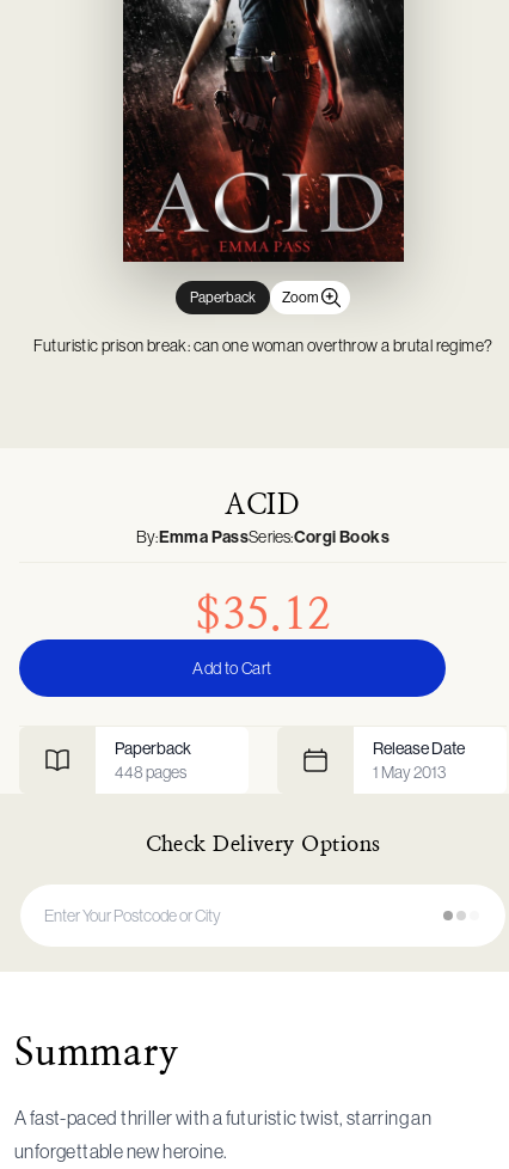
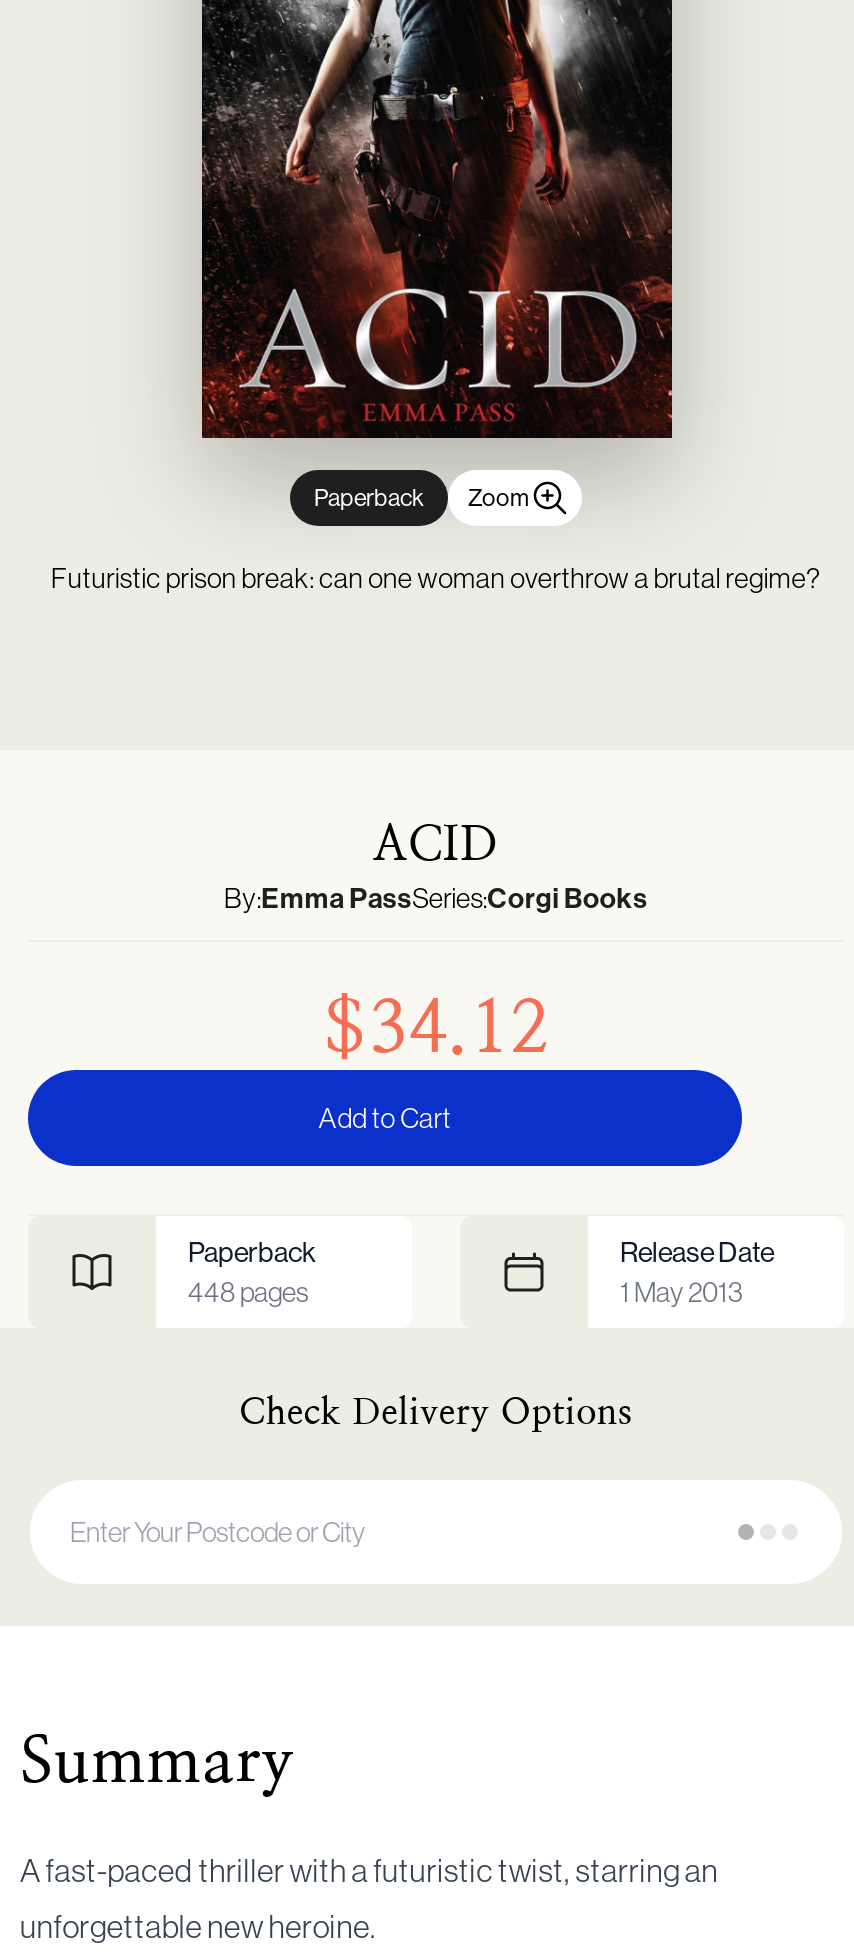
[195,594,331,637] $35.12 -> [323,994,549,1066] $34.12

